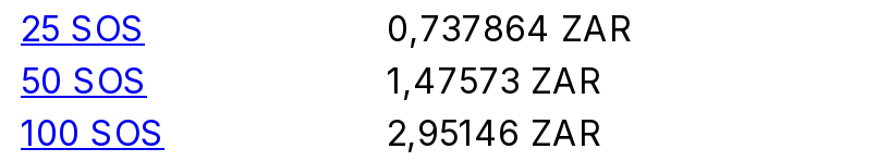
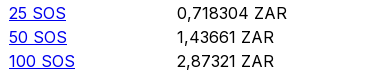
[387,7,633,51] 0,737864 ZAR -> [177,3,287,23] 0,718304 ZAR
[387,59,602,103] 1,47573 ZAR -> [177,27,274,47] 1,43661 ZAR
[387,112,602,155] 2,95146 ZAR -> [177,51,274,71] 2,87321 ZAR

